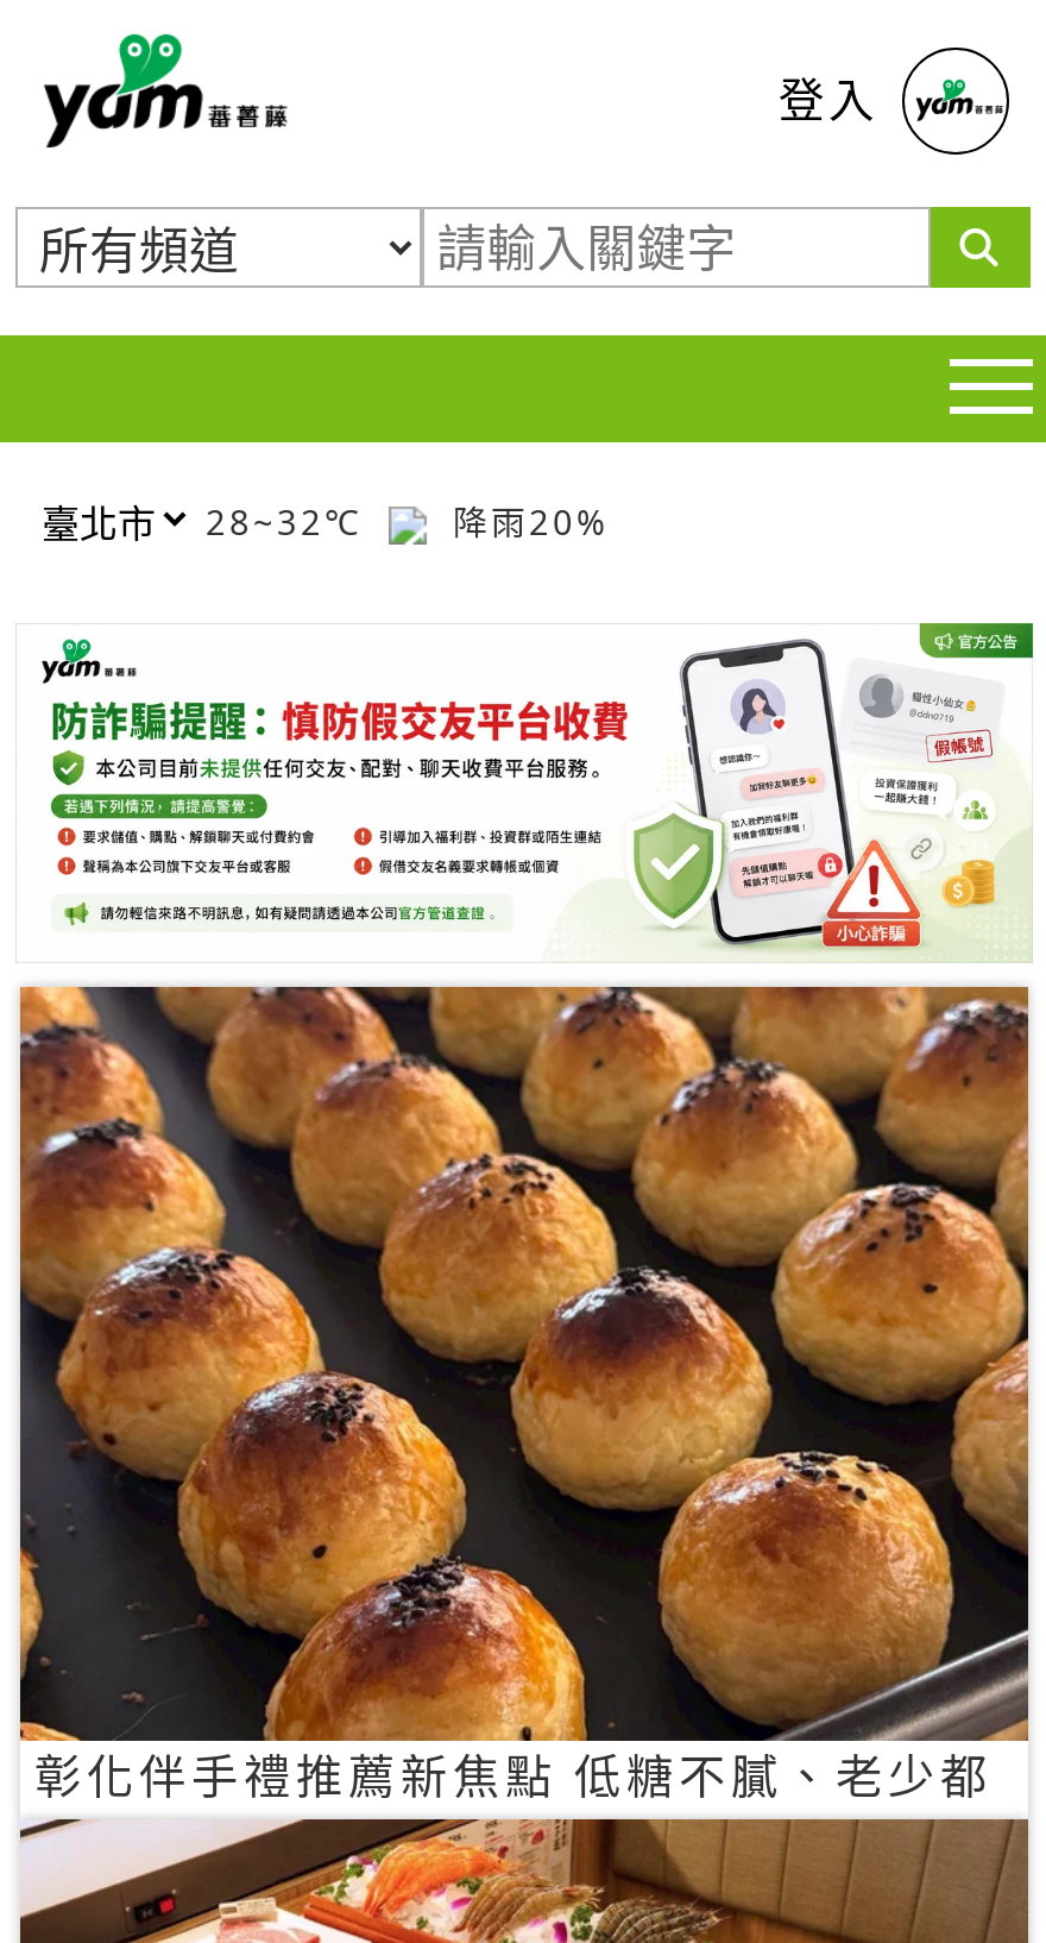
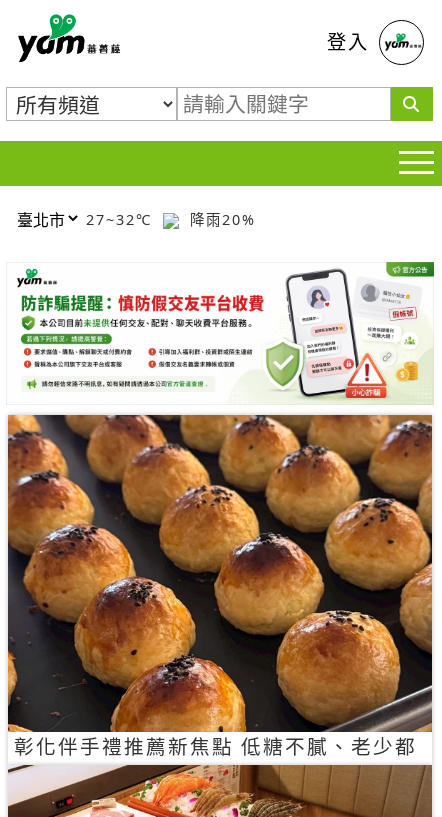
[206,498,610,543] 28~32℃ 降雨20% -> [86,209,256,228] 27~32℃ 降雨20%

